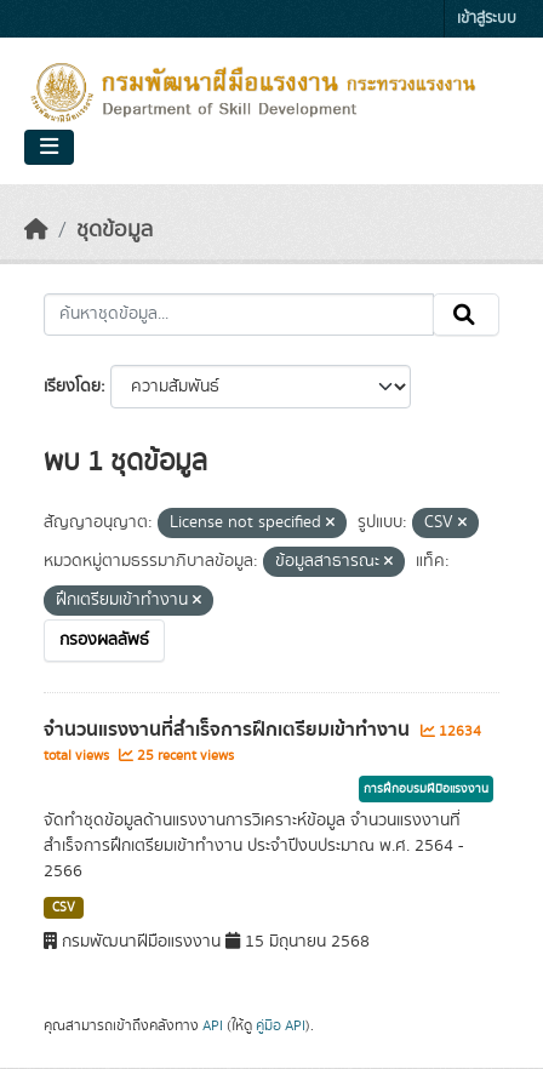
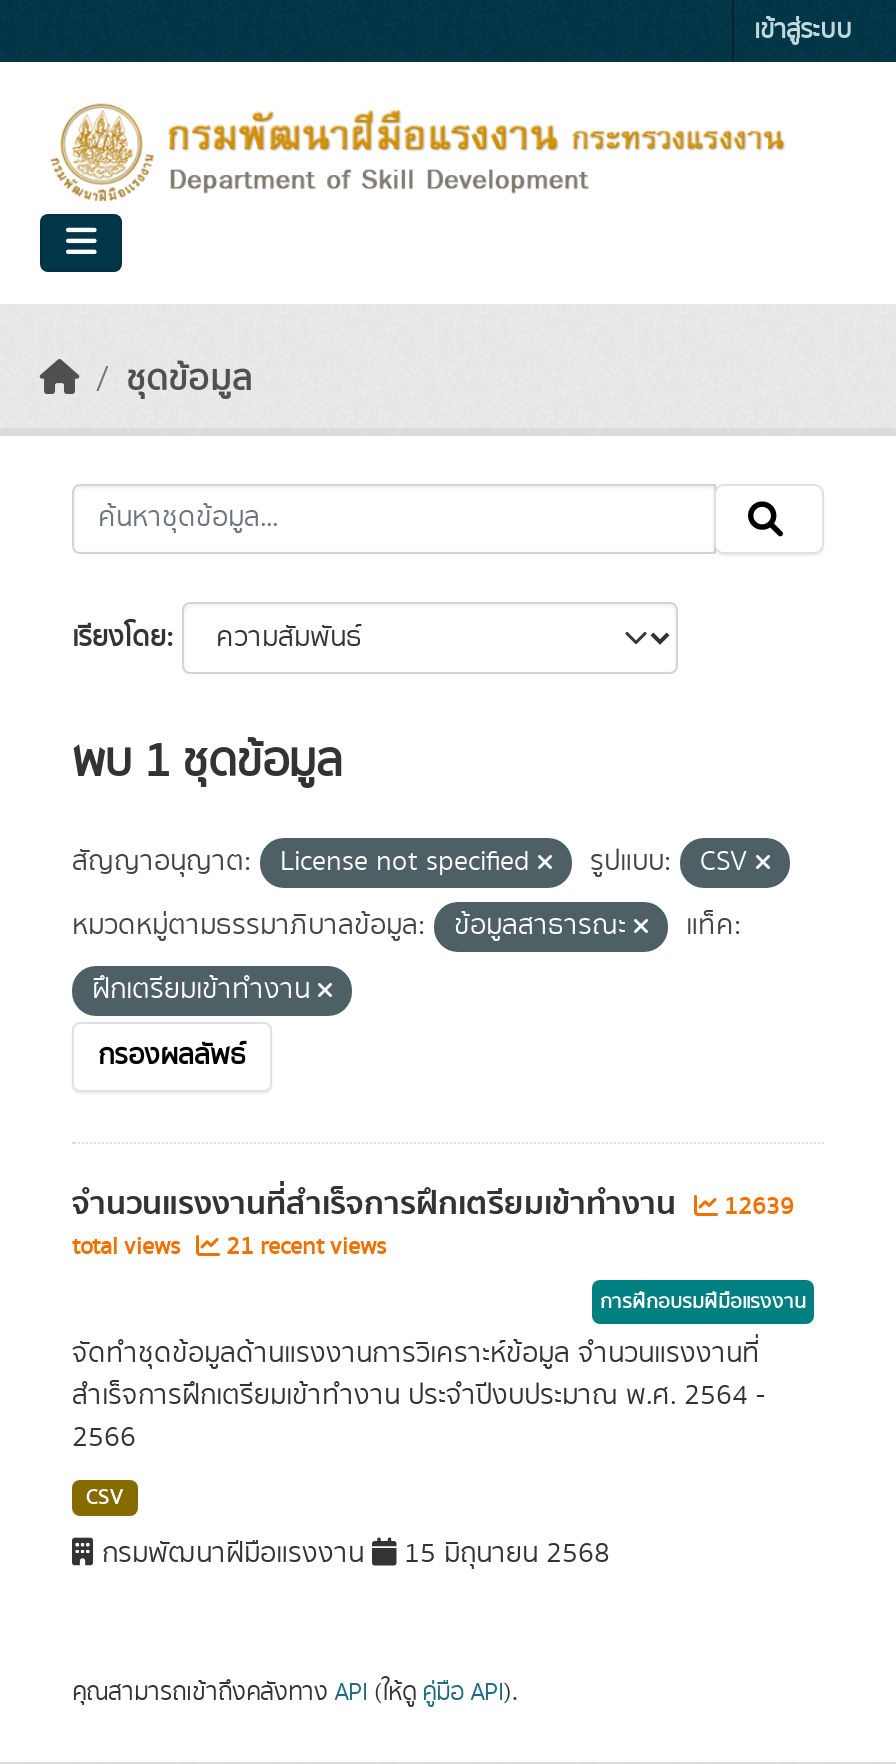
[44,714,481,745] จำนวนแรงงานที่สำเร็จการฝึกเตรียมเข้าทำงาน 12634 -> [72,1178,794,1230] จำนวนแรงงานที่สำเร็จการฝึกเตรียมเข้าทำงาน 12639
[44,745,234,766] total views 25 recent views -> [72,1230,386,1264] total views 21 recent views

